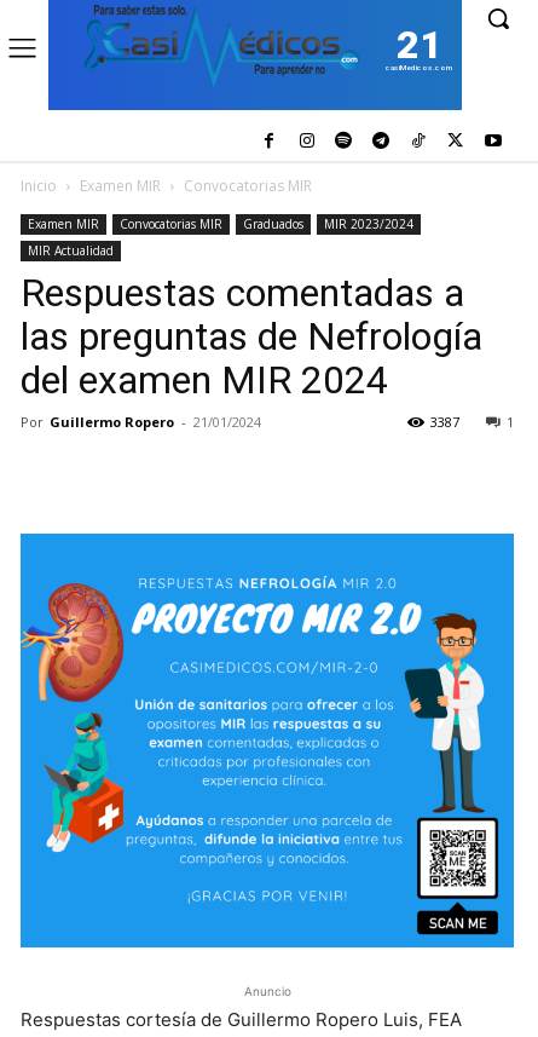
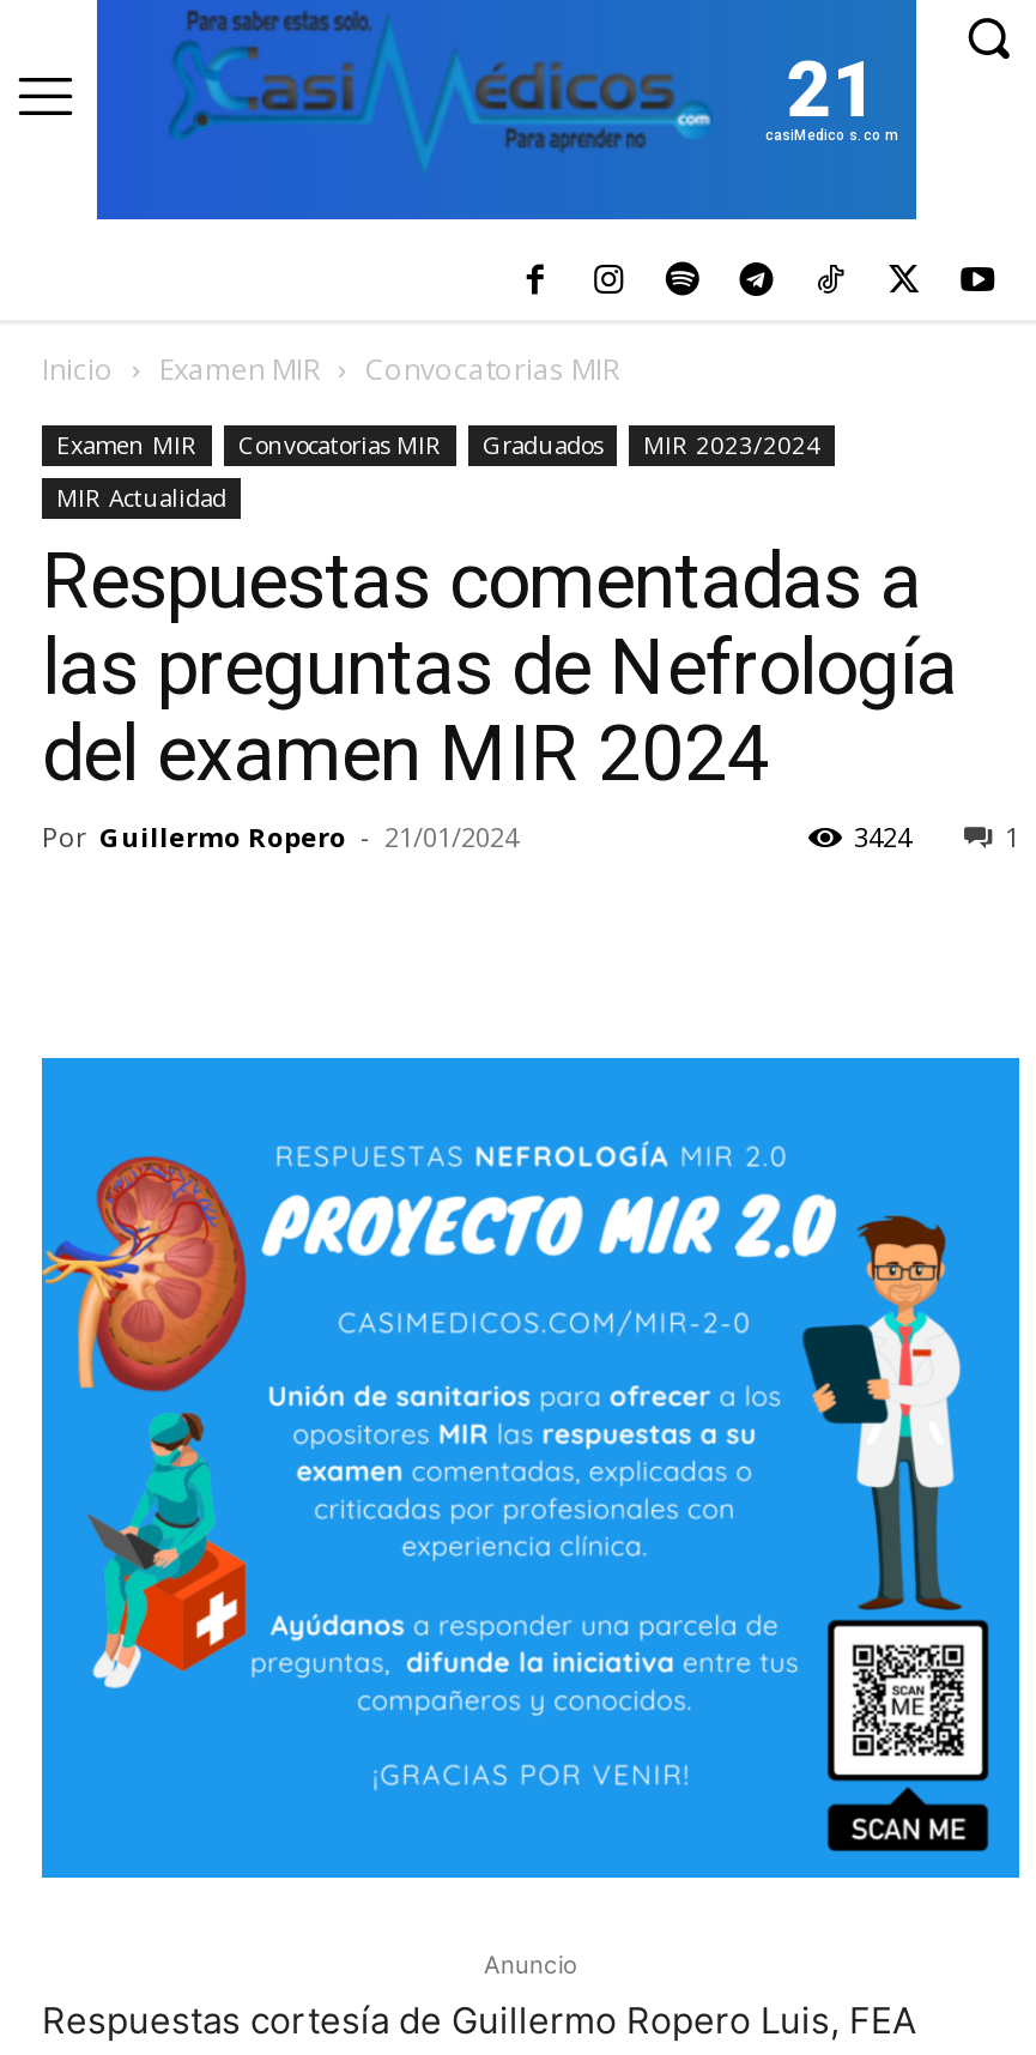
[430,412,459,431] 3387 -> [854,818,911,854] 3424

